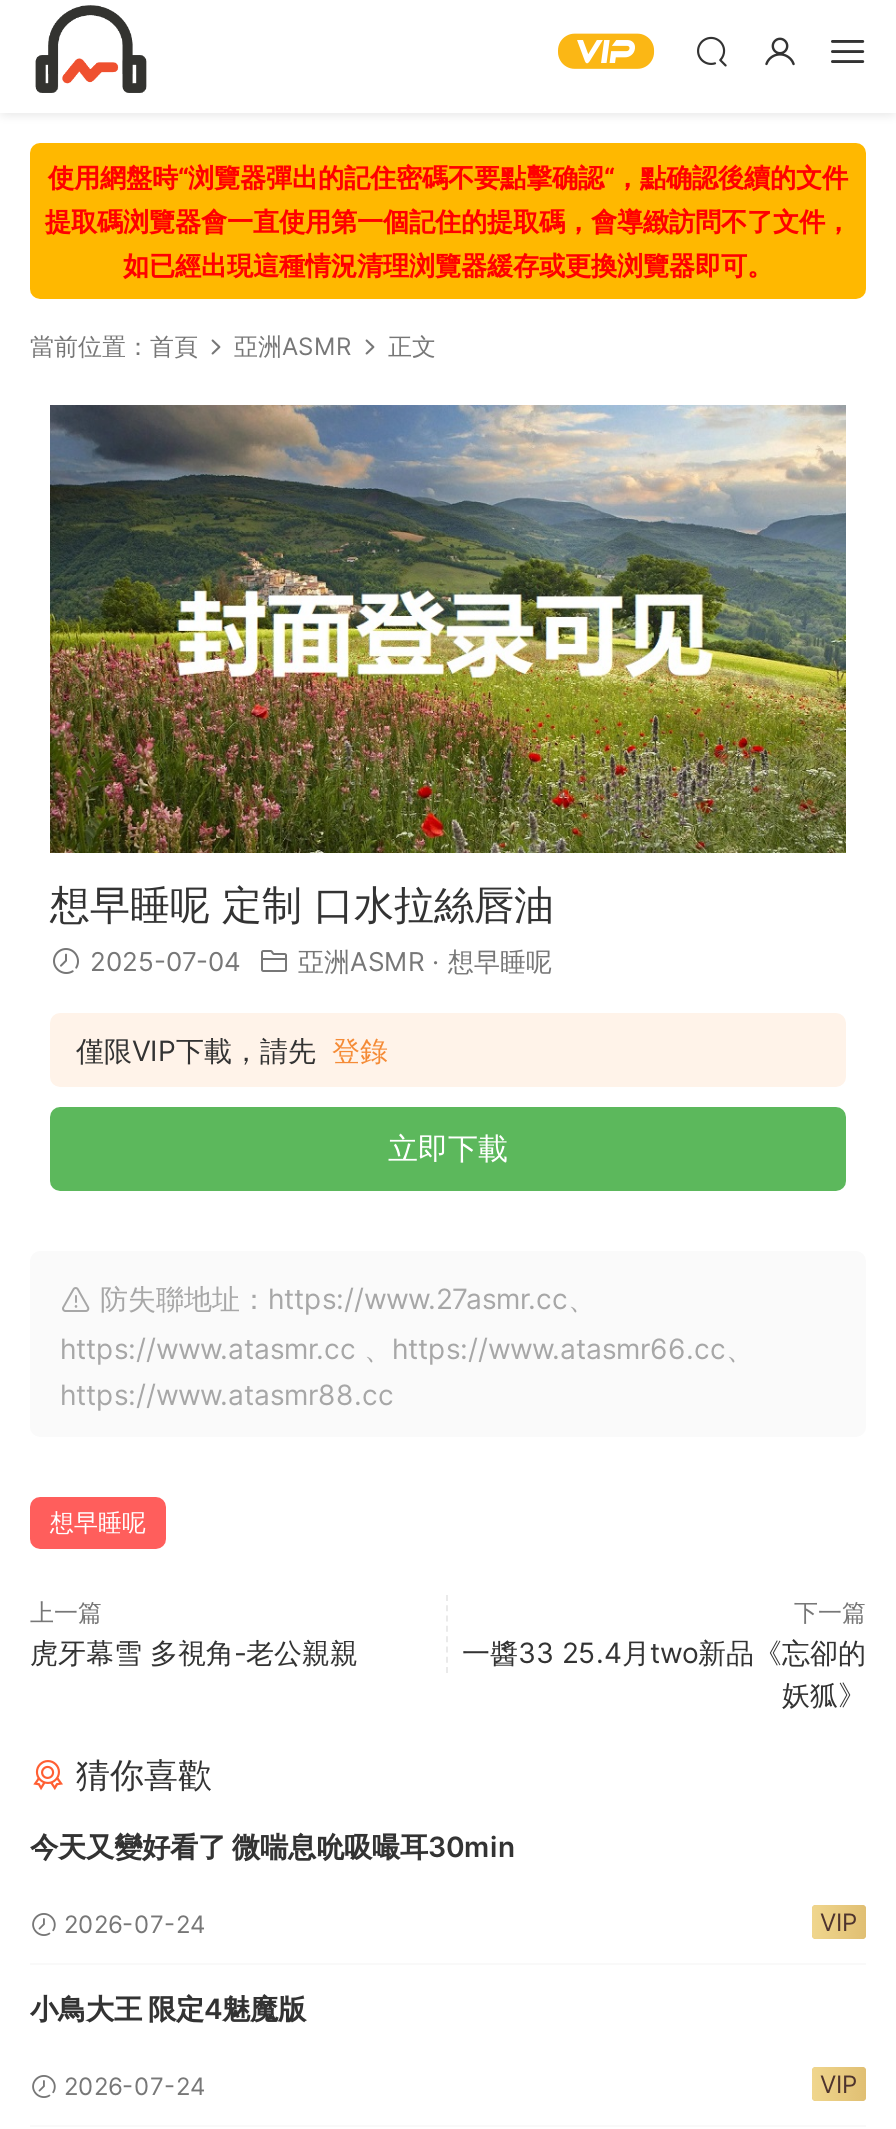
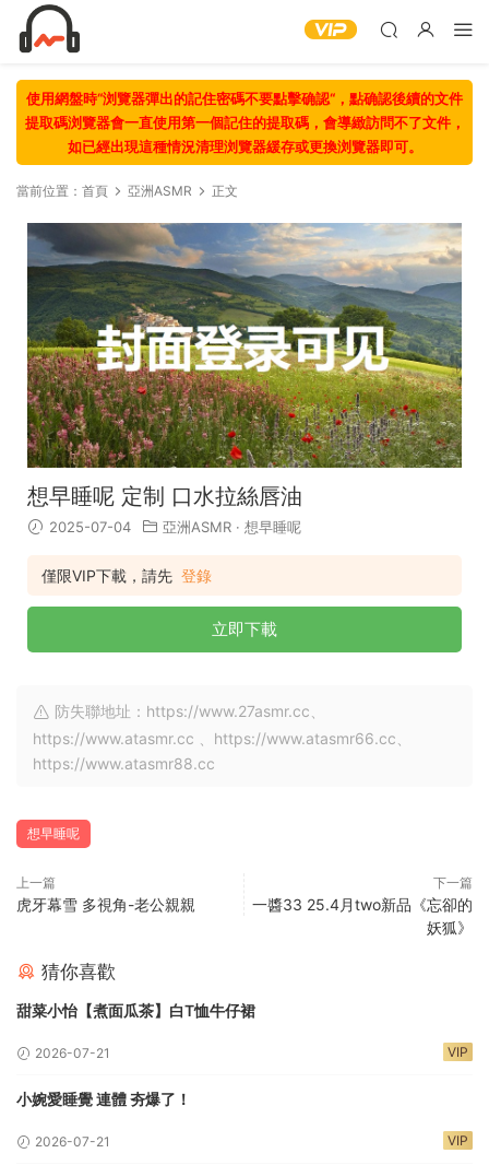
[30,1828,516,1862] 今天又變好看了 微喘息吮吸嘬耳30min -> [16,1001,255,1019] 甜菜小怡【煮面瓜茶】白T恤牛仔裙
[58,1908,206,1938] 2026-07-24 -> [32,1044,110,1061] 2026-07-21
[30,1990,306,2024] 小鳥大王 限定4魅魔版 -> [16,1089,191,1108] 小婉愛睡覺 連體 夯爆了！
[58,2070,206,2100] 2026-07-24 -> [32,1133,110,1149] 2026-07-21

